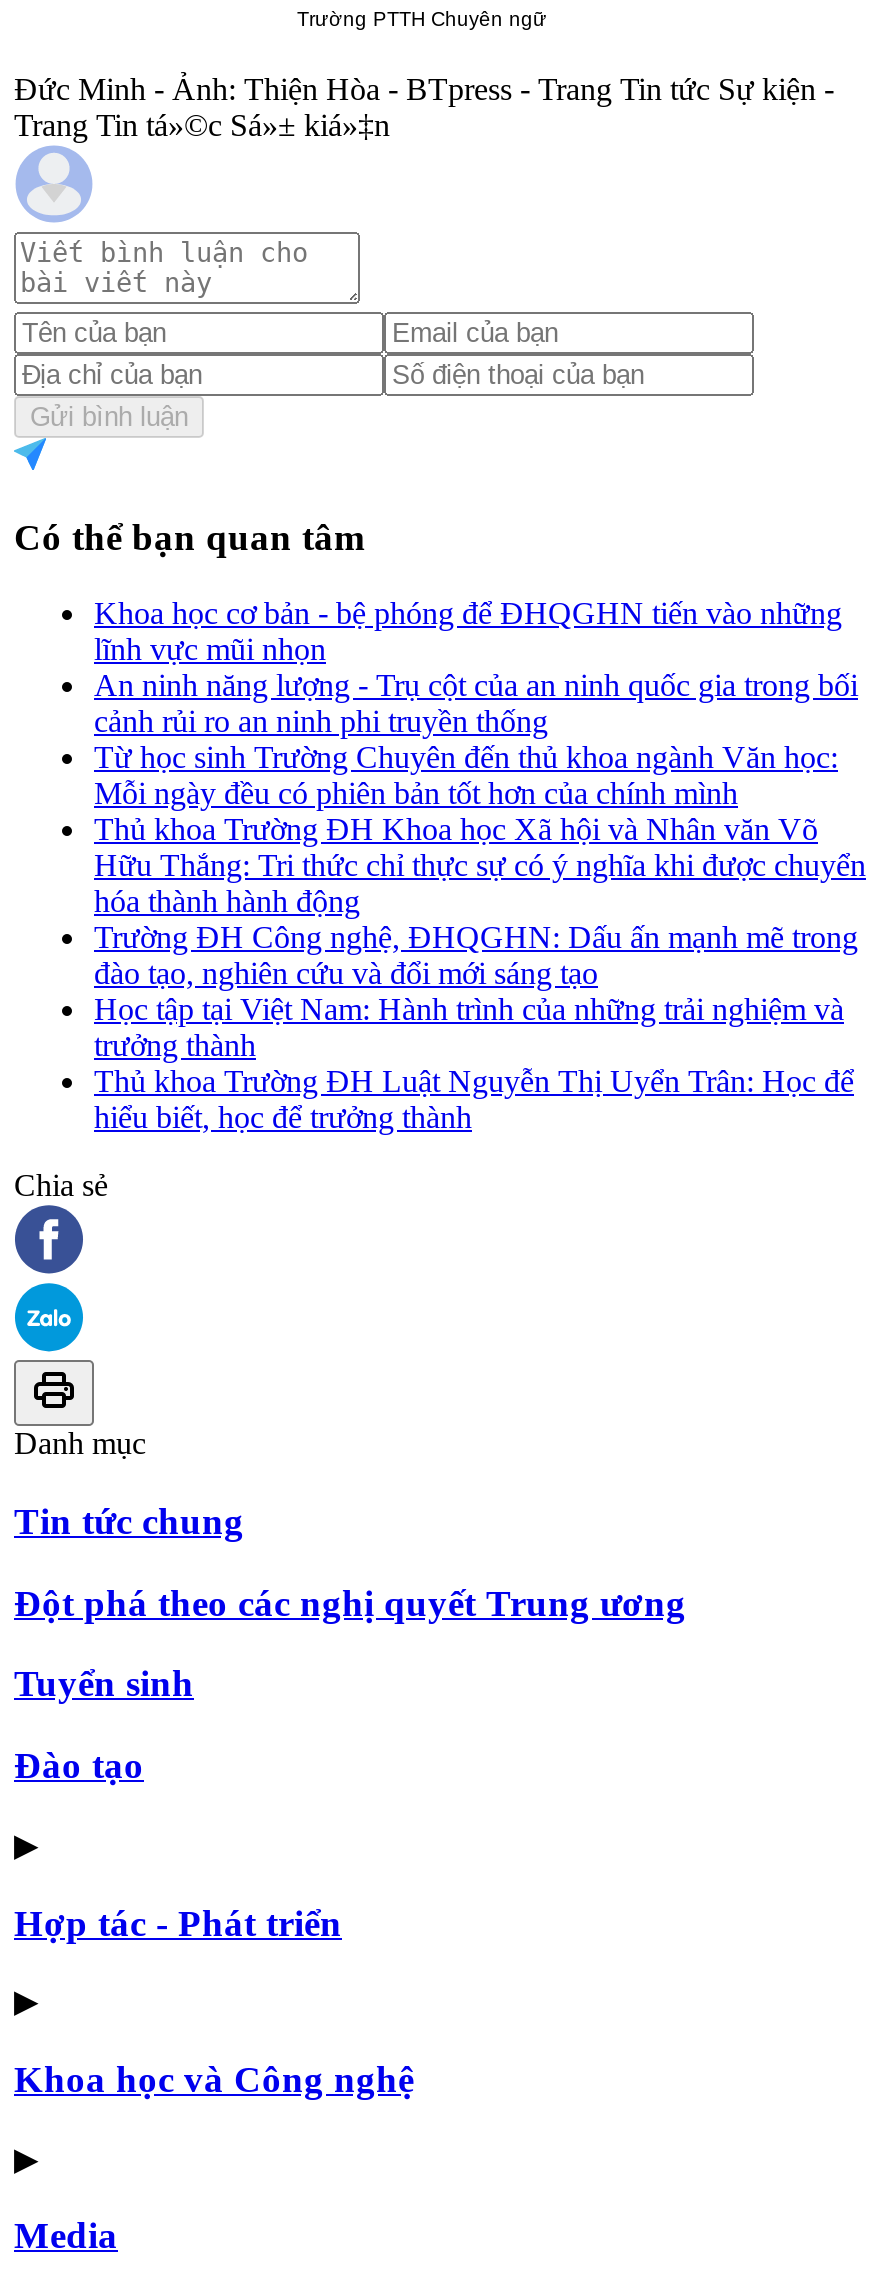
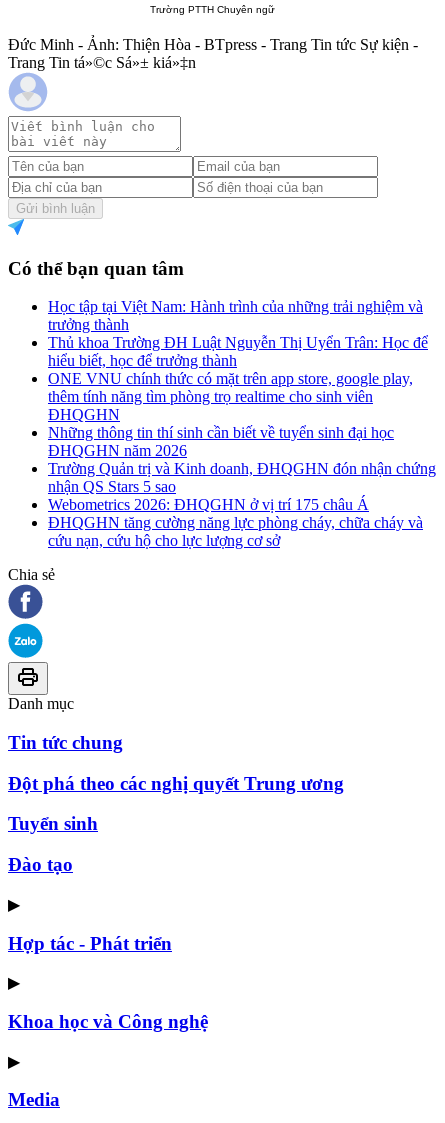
[94,596,866,990] Khoa học cơ bản - bệ phóng để ĐHQGHN tiến vào những | lĩnh vực mũi nhọn | An ninh năng lượng - Trụ cột của an ninh quốc gia trong bối | cảnh rủi ro an ninh phi truyền thống | Từ học sinh Trường Chuyên đến thủ khoa ngành Văn học: | Mỗi ngày đều có phiên bản tốt hơn của chính mình | Thủ khoa Trường ĐH Khoa học Xã hội và Nhân văn Võ | Hữu Thắng: Tri thức chỉ thực sự có ý nghĩa khi được chuyển | hóa thành hành động | Trường ĐH Công nghệ, ĐHQGHN: Dấu ấn mạnh mẽ trong | đào tạo, nghiên cứu và đổi mới sáng tạo -> none
moved [94,992,854,1134] -> [48,298,428,369]: Học tập tại Việt Nam: Hành trình của những trải nghiệm và | trưởng thành | Thủ khoa Trường ĐH Luật Nguyễn Thị Uyển Trân: Học để | hiểu biết, học để trưởng thành
none -> [48,370,436,549] ONE VNU chính thức có mặt trên app store, google play, | thêm tính năng tìm phòng trọ realtime cho sinh viên | ĐHQGHN | Những thông tin thí sinh cần biết về tuyển sinh đại học | ĐHQGHN năm 2026 | Trường Quản trị và Kinh doanh, ĐHQGHN đón nhận chứng | nhận QS Stars 5 sao | Webometrics 2026: ĐHQGHN ở vị trí 175 châu Á | ĐHQGHN tăng cường năng lực phòng cháy, chữa cháy và | cứu nạn, cứu hộ cho lực lượng cơ sở

